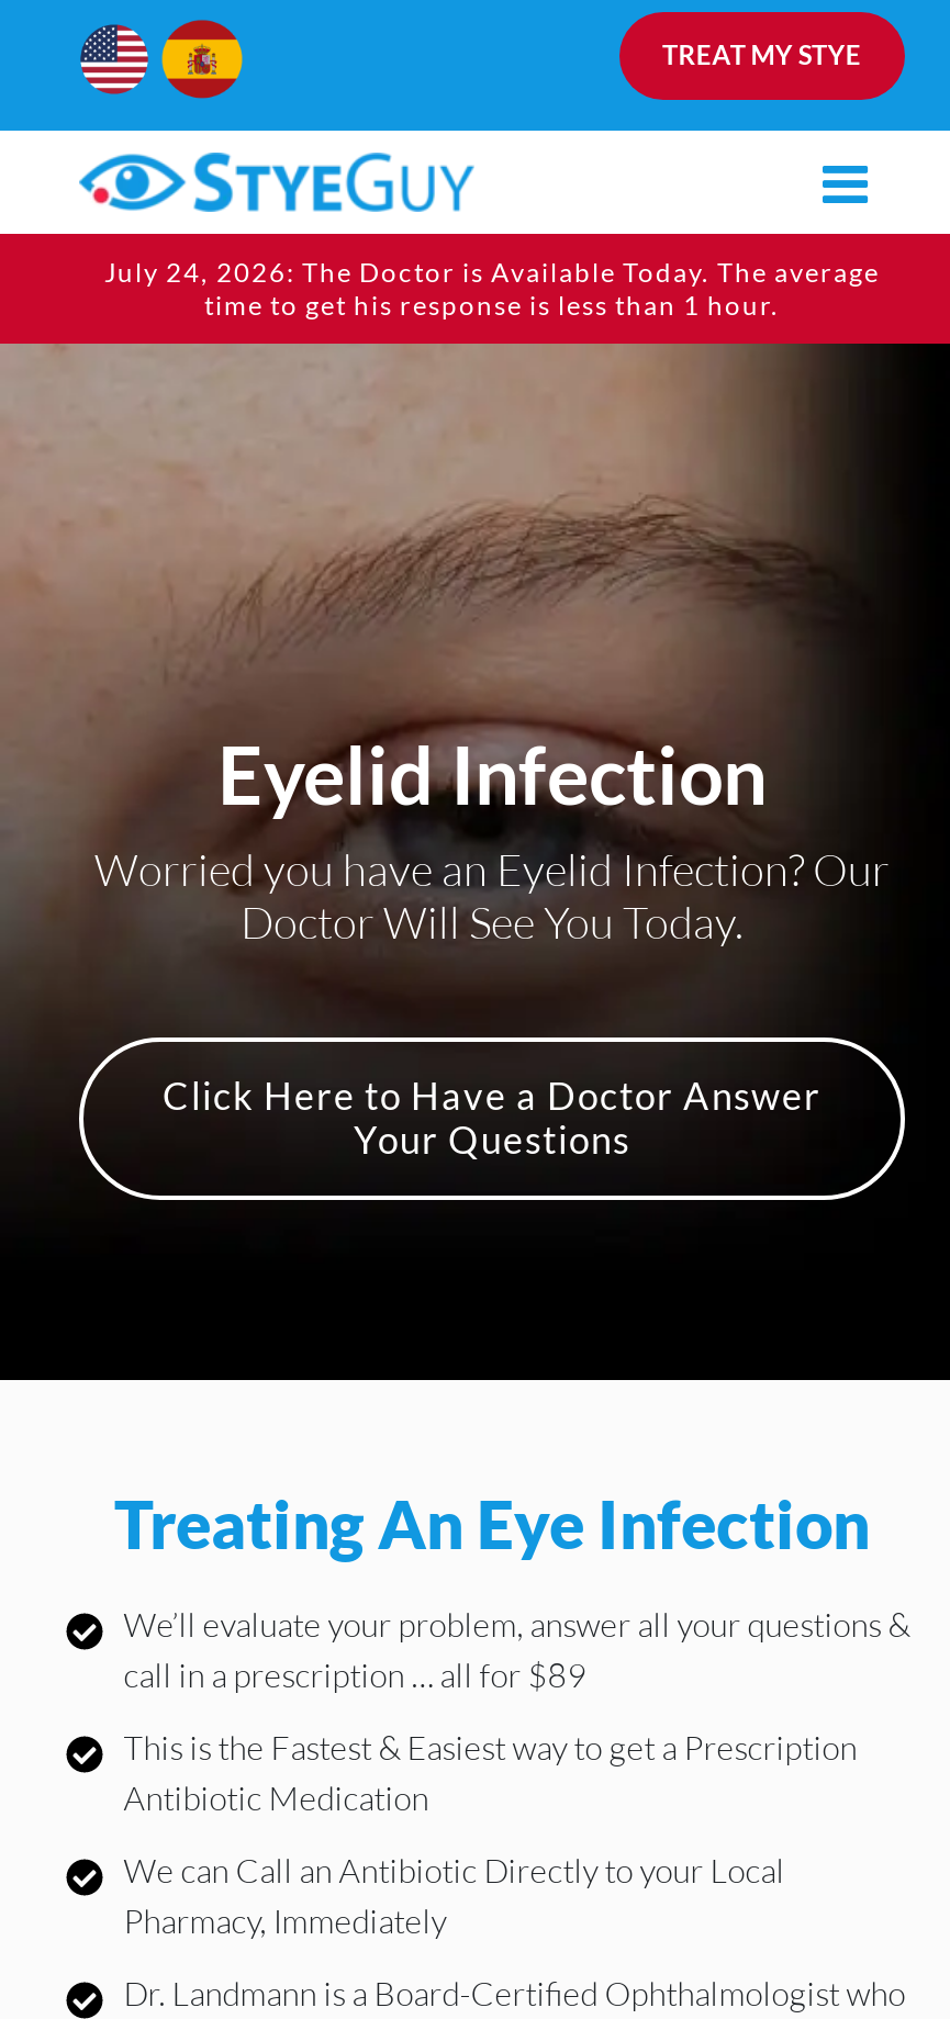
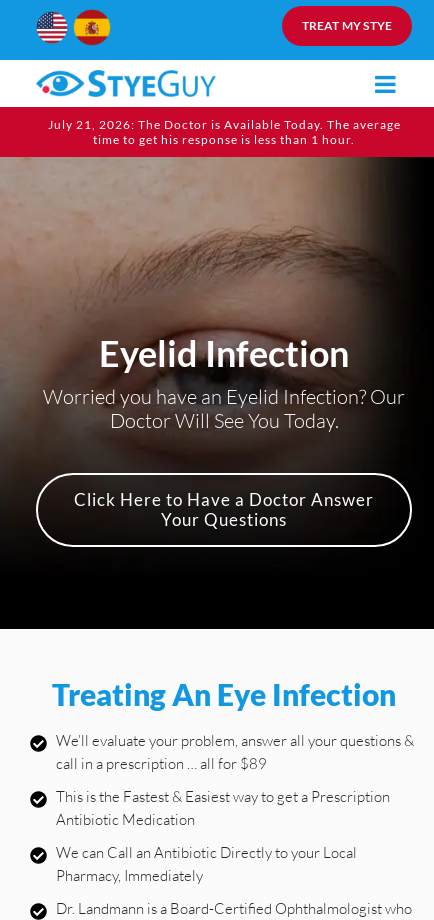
[104,256,880,289] July 24, 2026: The Doctor is Available Today. The average -> [47,117,400,132] July 21, 2026: The Doctor is Available Today. The average

